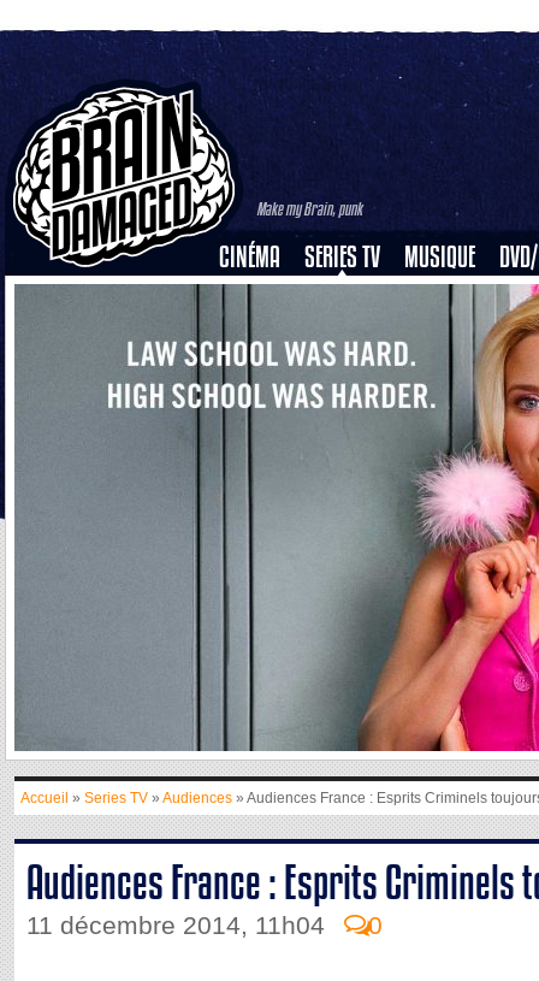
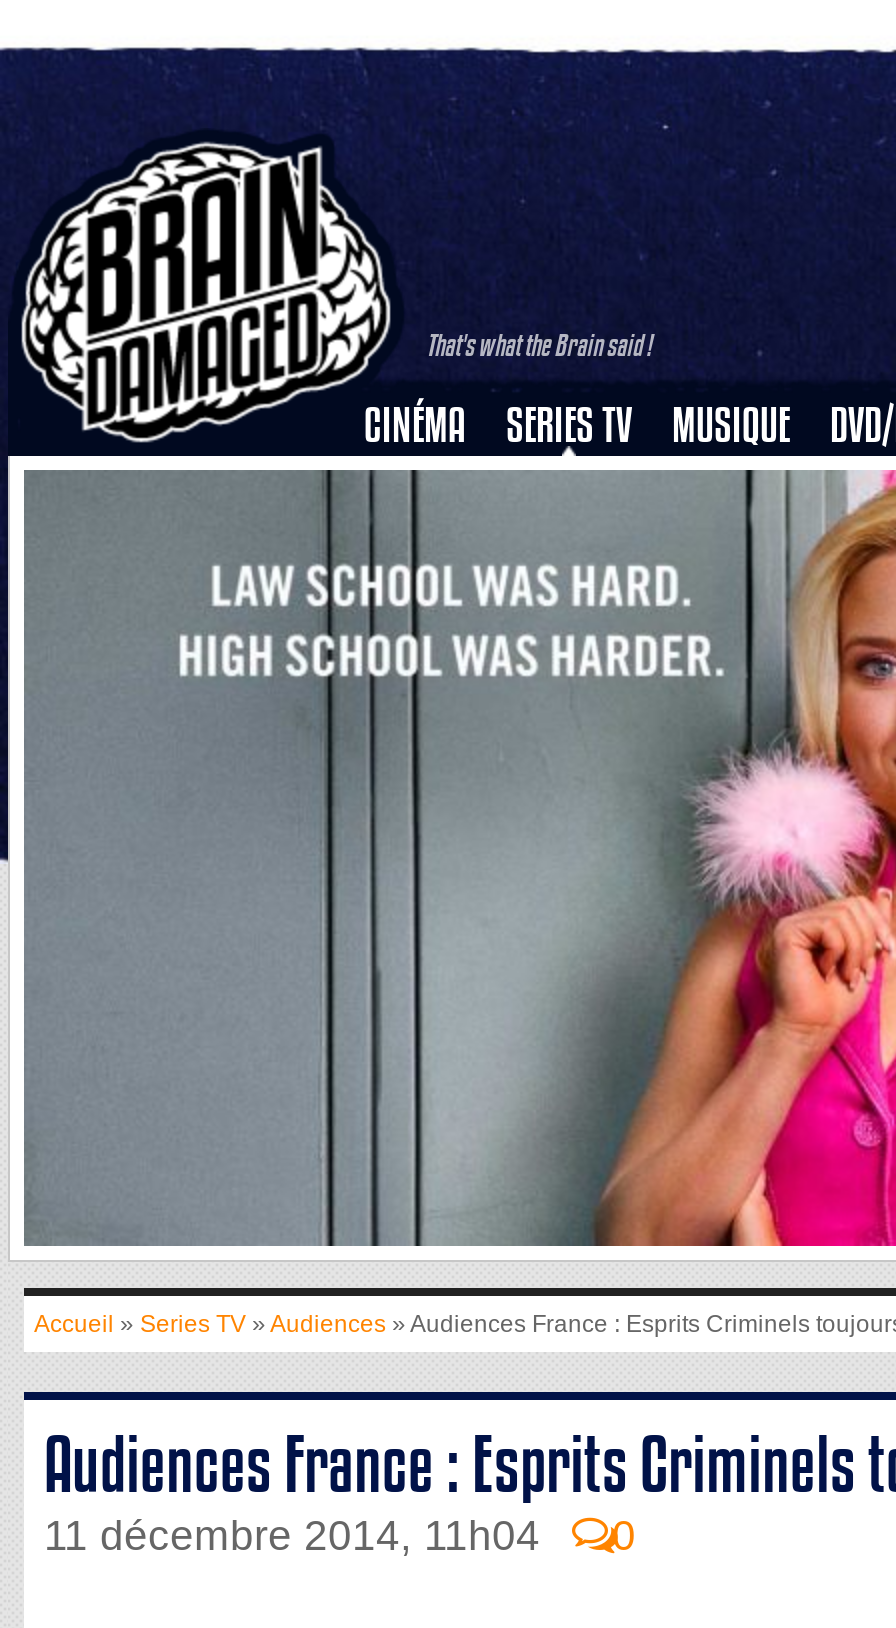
[256,199,362,219] Make my Brain, punk -> [426,328,652,362] That's what the Brain said !

